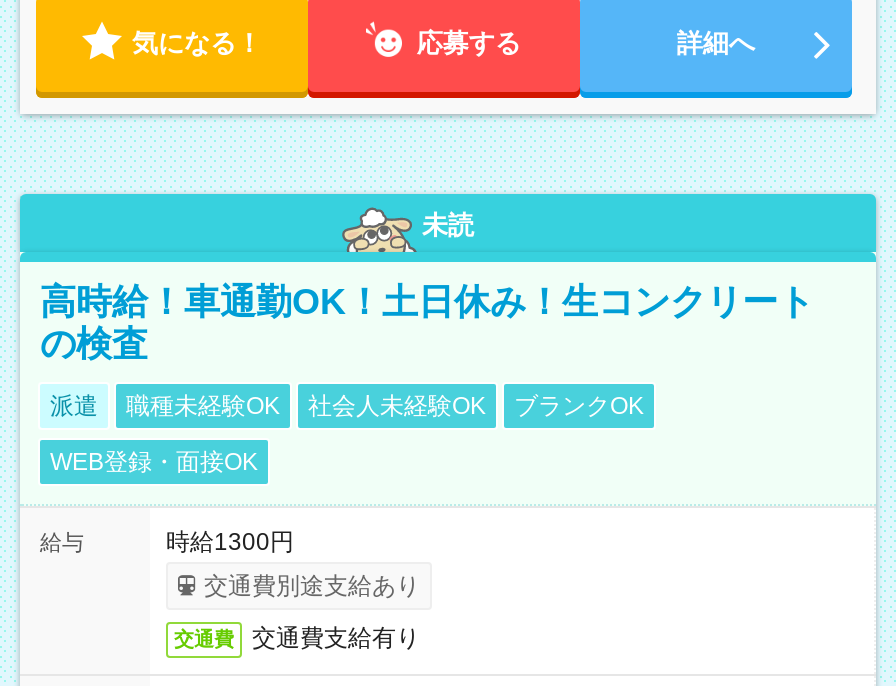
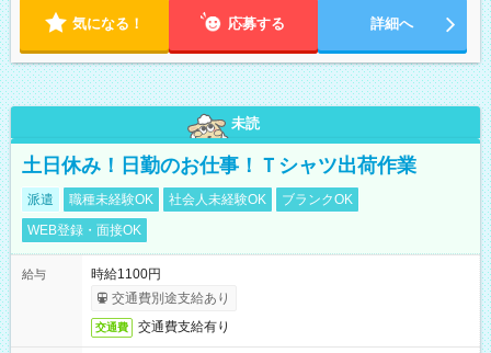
[40,282,814,364] 高時給！車通勤OK！土日休み！生コンクリート | の検査 -> [22,155,416,176] 土日休み！日勤のお仕事！Ｔシャツ出荷作業
[166,528,294,556] 時給1300円 -> [91,266,161,282] 時給1100円

